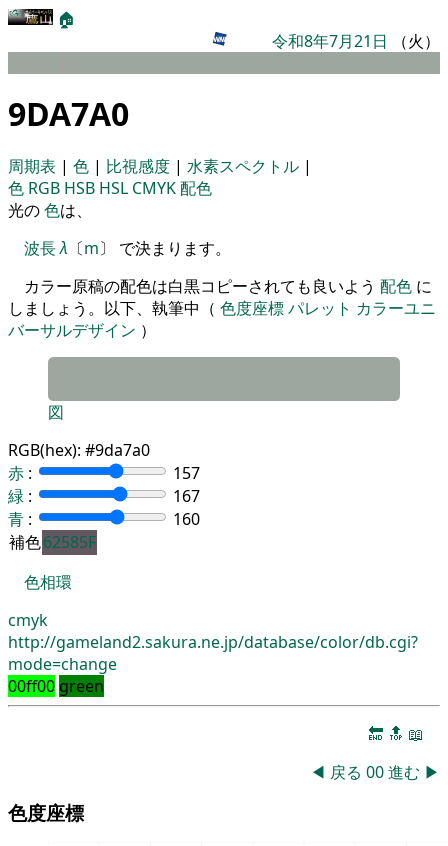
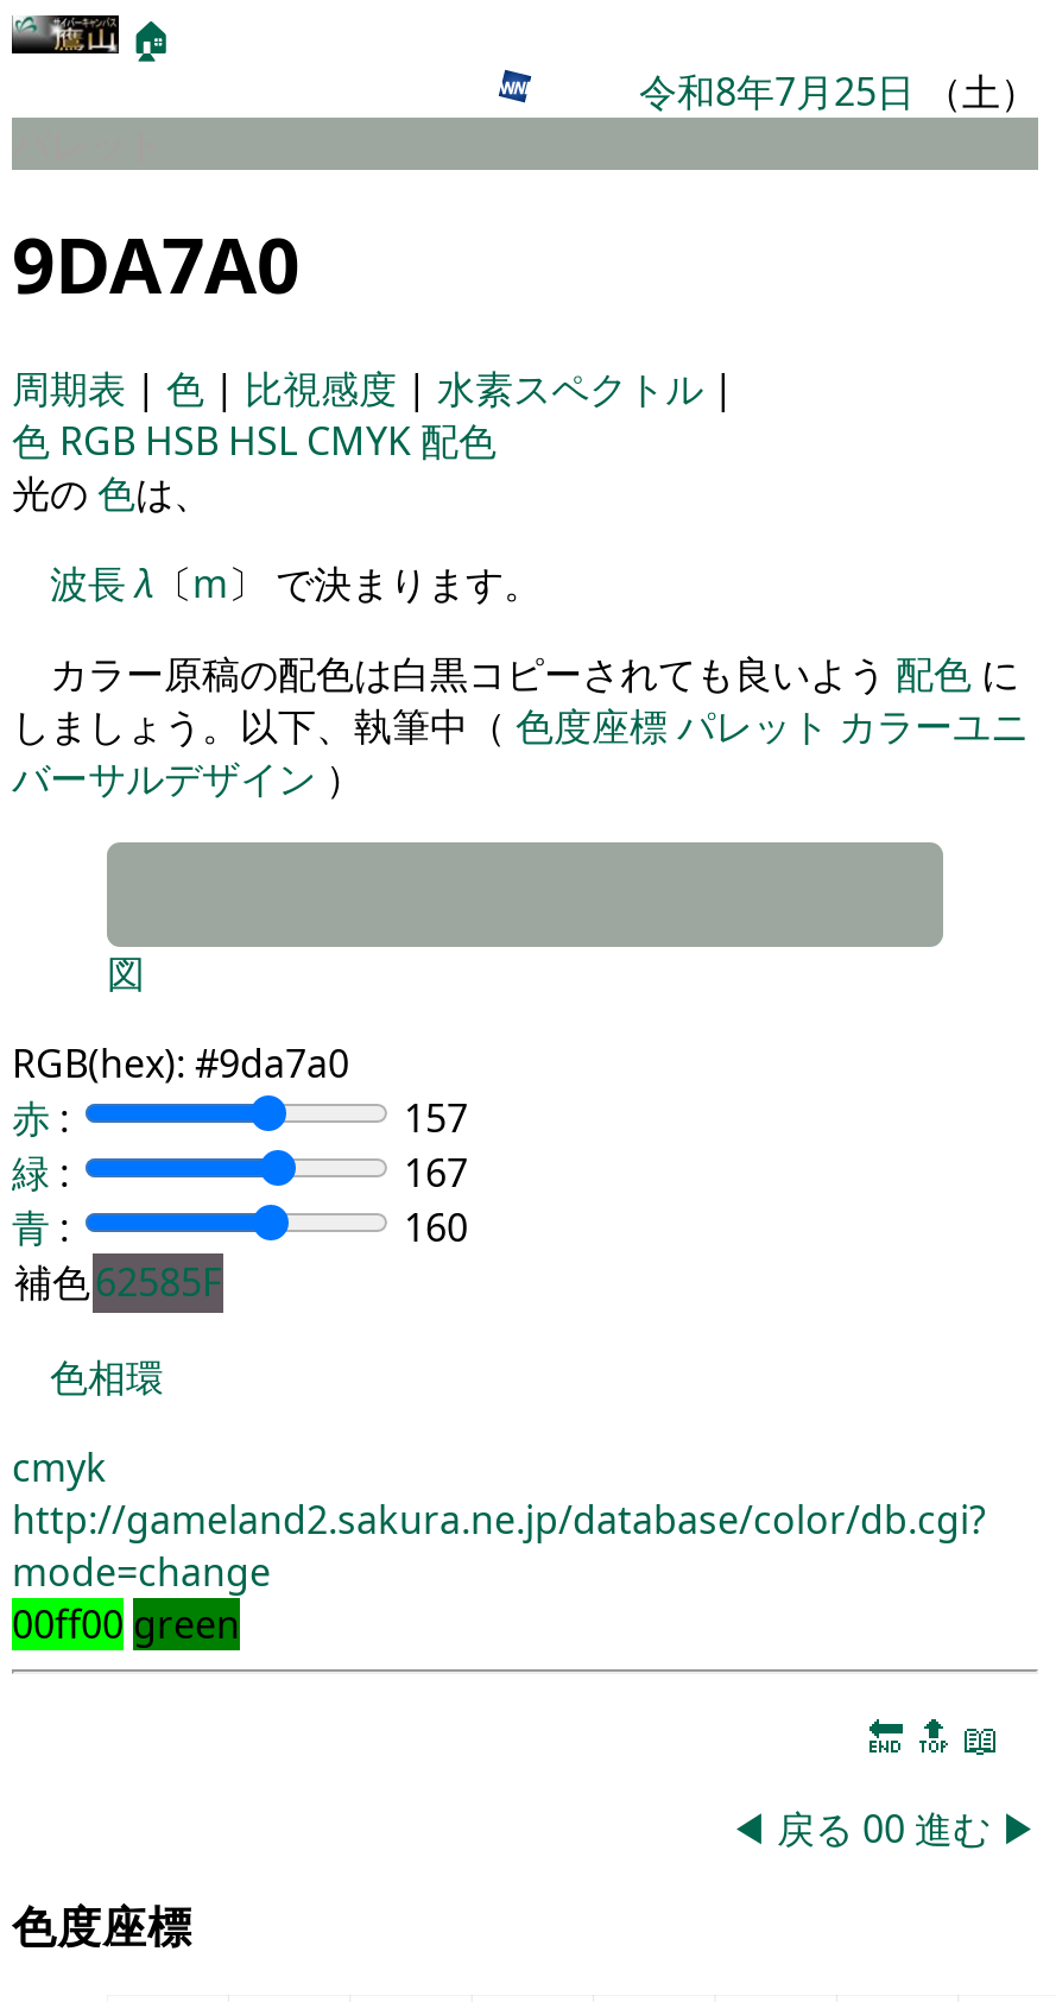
[272,30,440,52] 令和8年7月21日（火） -> [639,65,1038,118] 令和8年7月25日（土）

